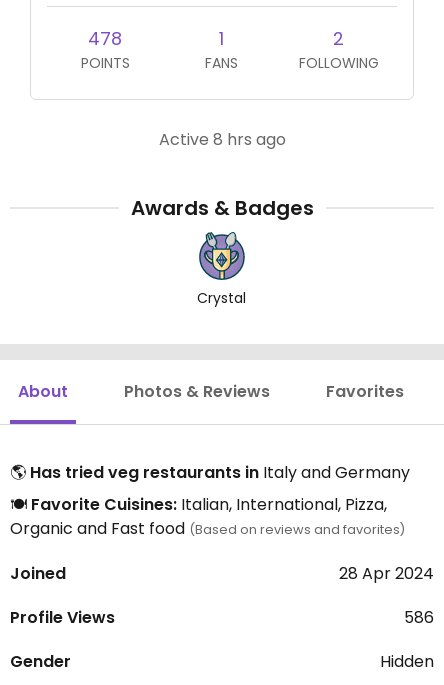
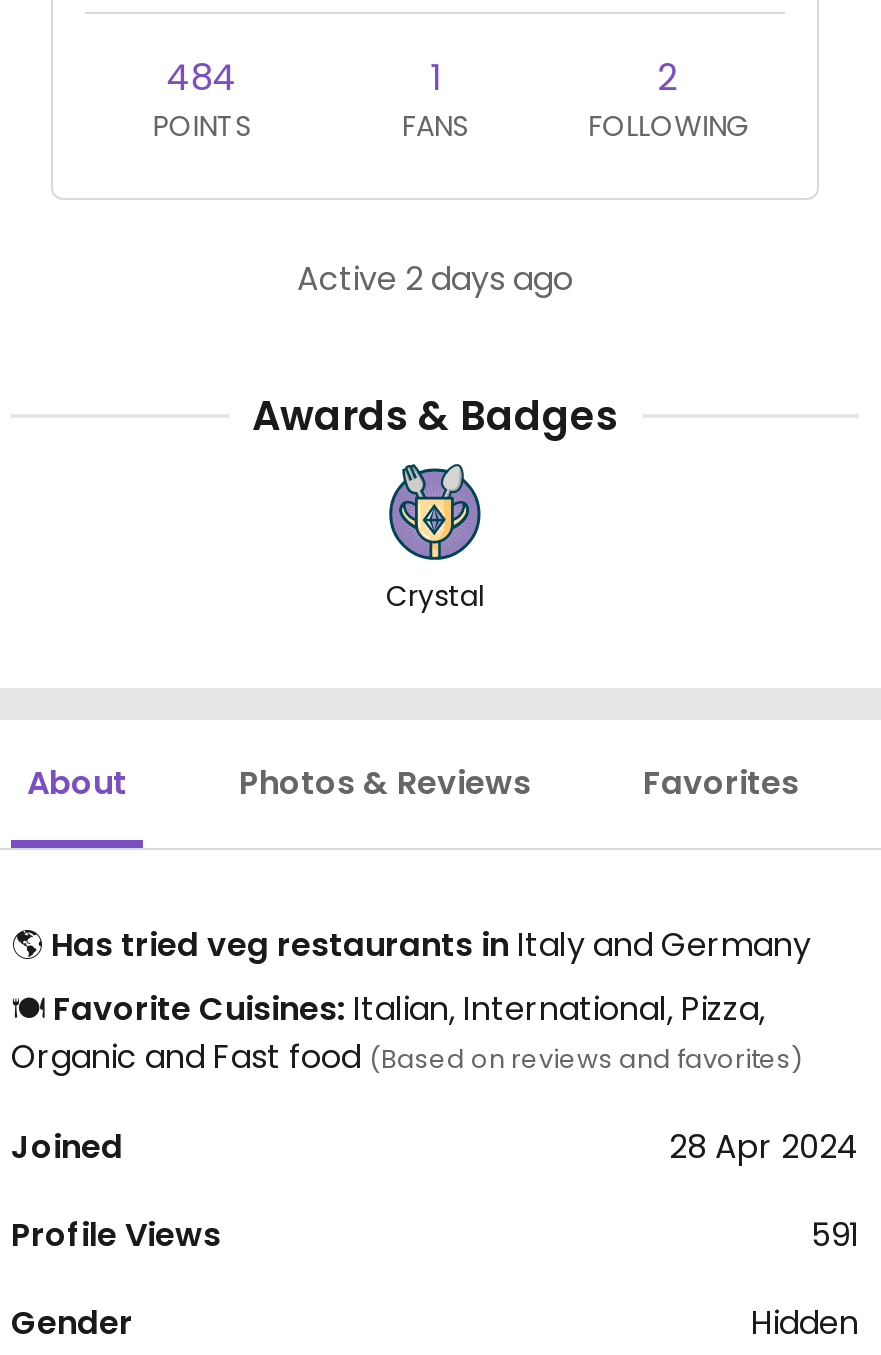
[88,26,122,51] 478 -> [167,52,237,102] 484
[158,128,285,151] Active 8 hrs ago -> [297,256,573,302] Active 2 days ago
[404,606,434,629] 586 -> [811,1212,859,1258] 591

